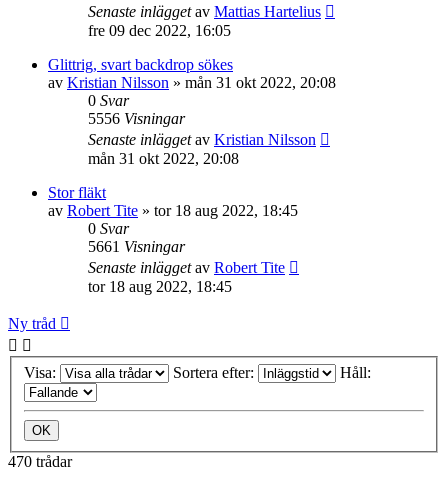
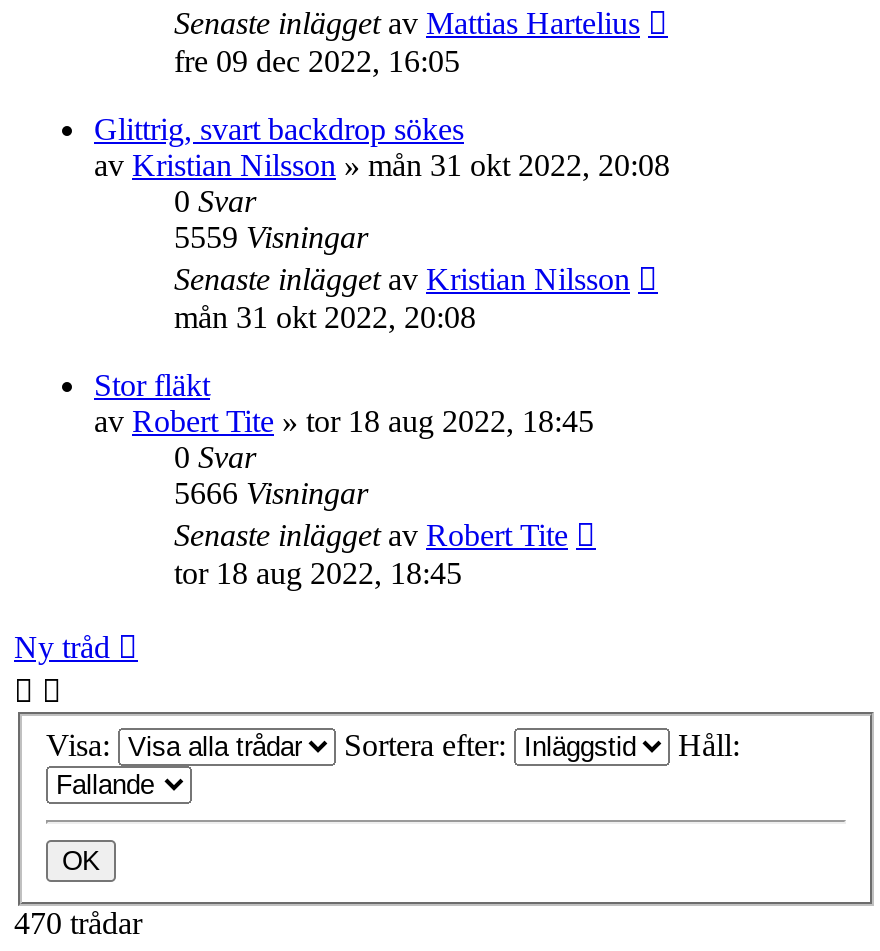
[88,110,185,127] 5556 Visningar -> [174,220,368,254] 5559 Visningar
[88,238,185,255] 5661 Visningar -> [174,476,368,510] 5666 Visningar

